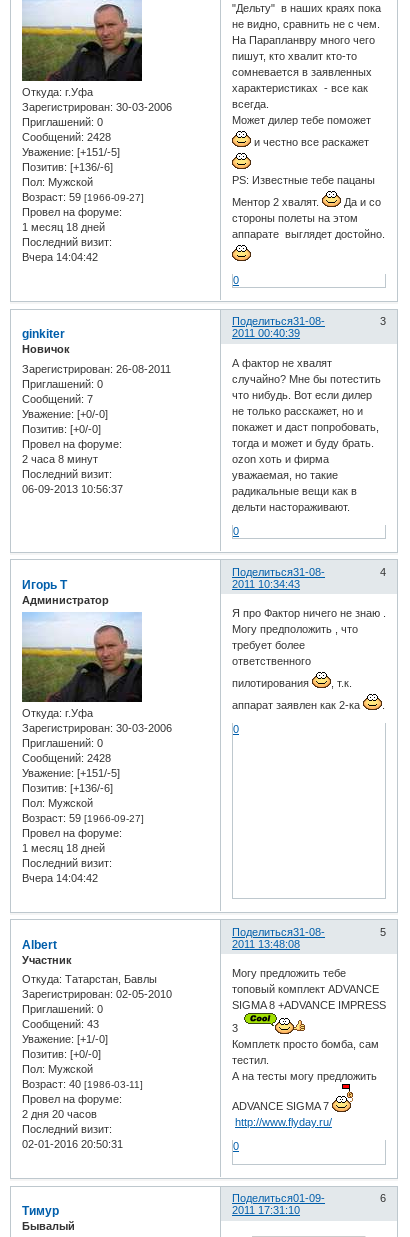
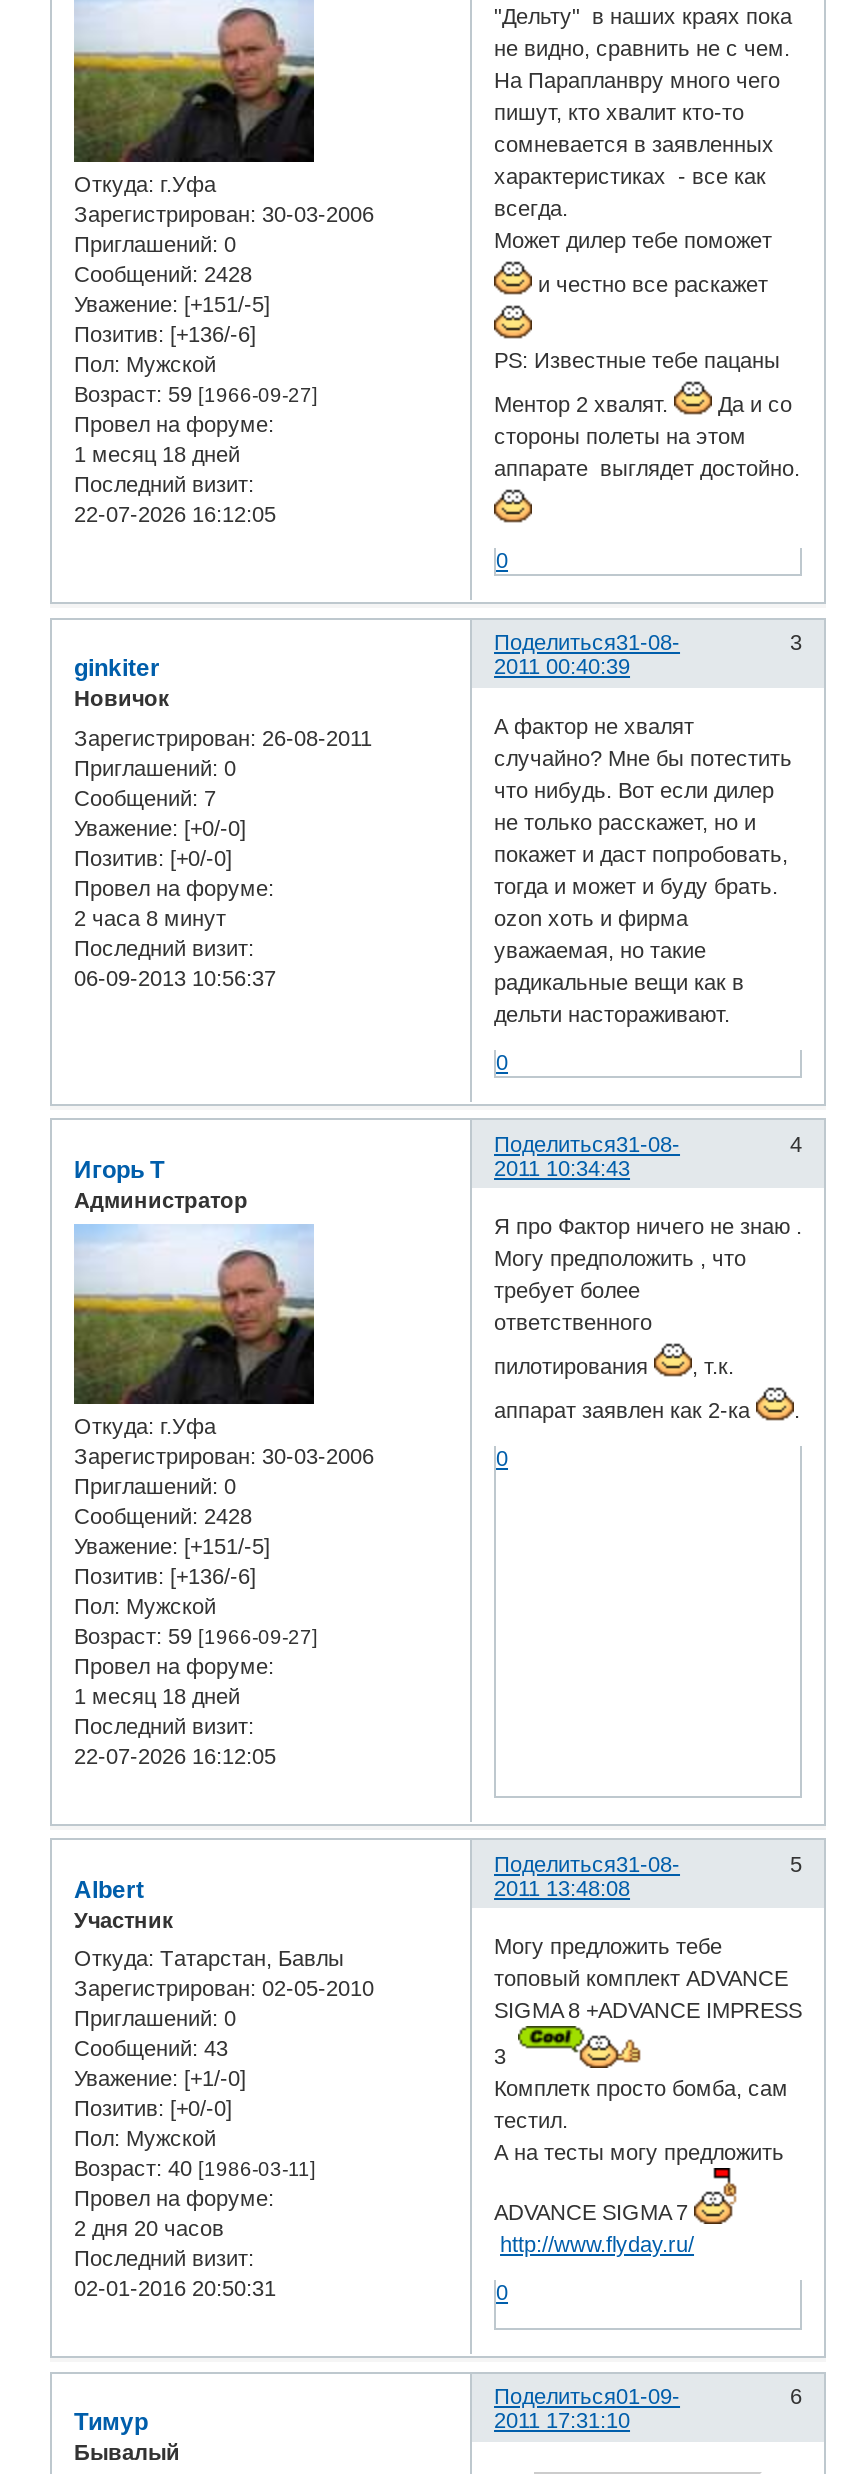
[22,251,98,263] Вчера 14:04:42 -> [74,502,276,526] 22-07-2026 16:12:05
[22,872,98,884] Вчера 14:04:42 -> [74,1744,276,1768] 22-07-2026 16:12:05

